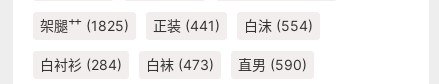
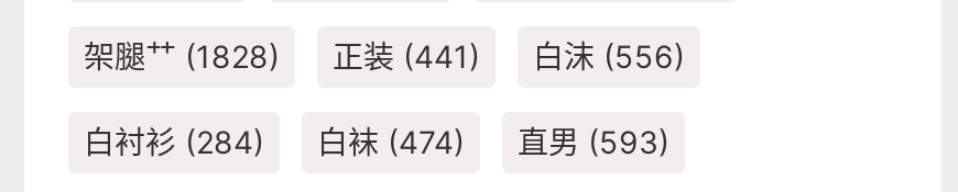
[40,17,129,34] 架腿艹(1825) -> [84,37,280,75] 架腿艹(1828)
[244,17,313,34] 白沫(554) -> [533,37,685,75] 白沫(556)
[146,56,214,73] 白袜(473) -> [317,123,465,160] 白袜(474)
[238,56,307,73] 直男(590) -> [518,123,669,160] 直男(593)

